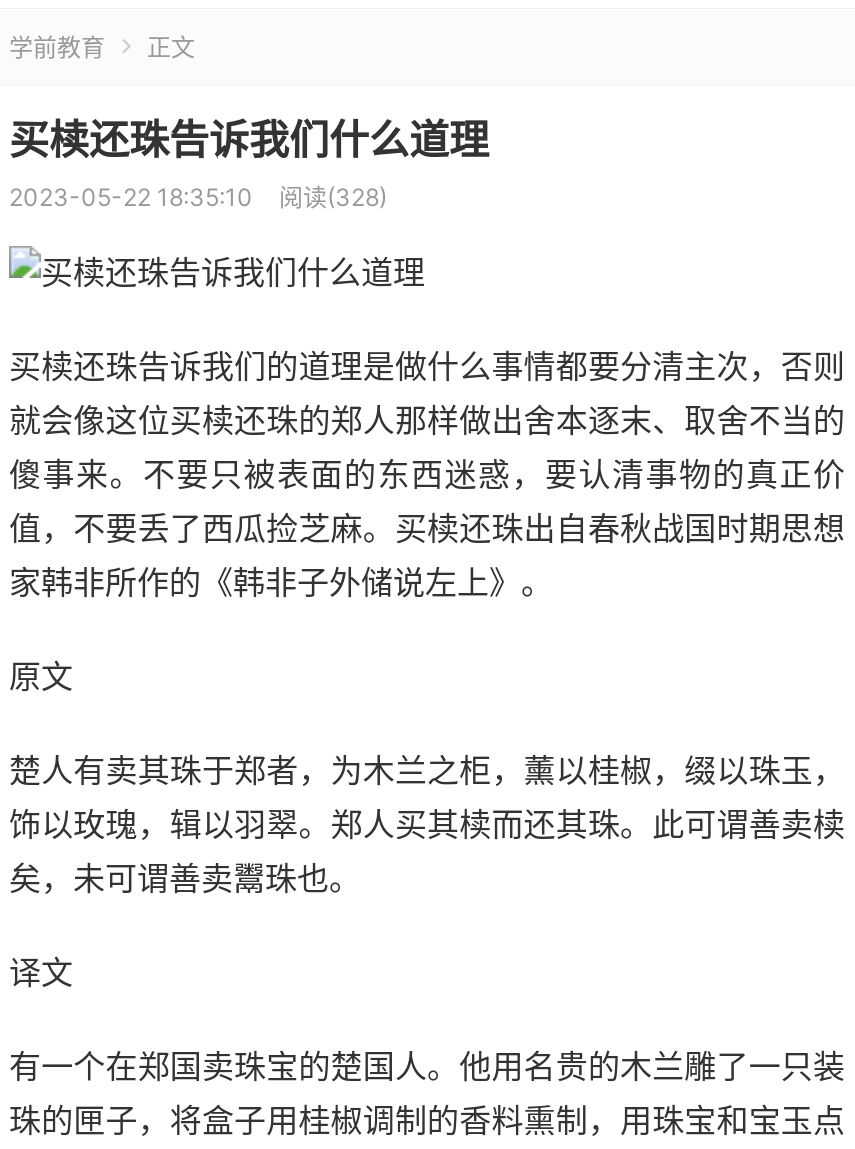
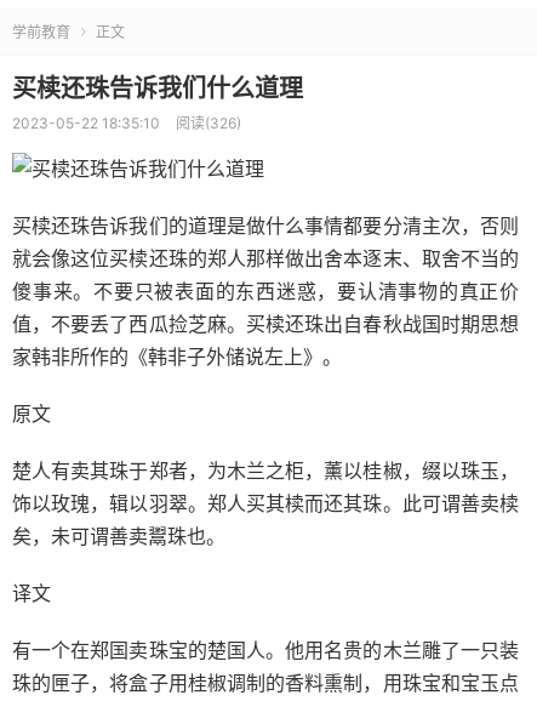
[9,182,387,212] 2023-05-22 18:35:10 阅读(328) -> [12,114,241,132] 2023-05-22 18:35:10 阅读(326)

